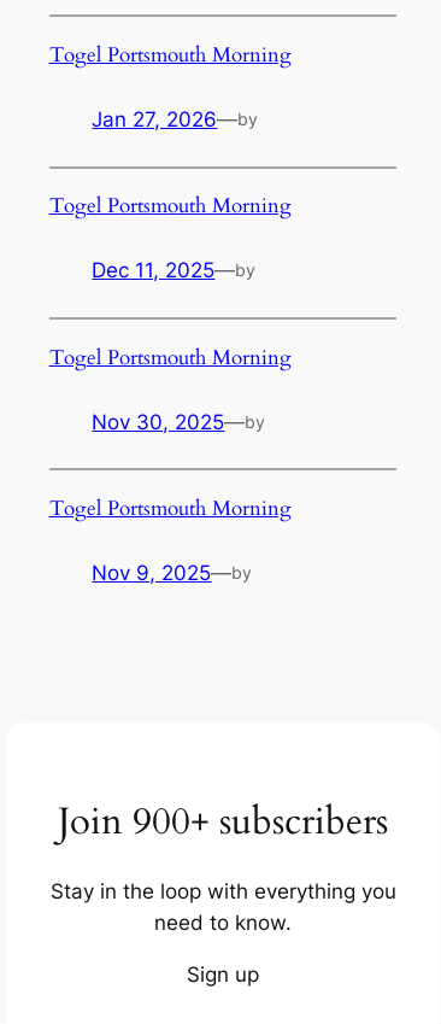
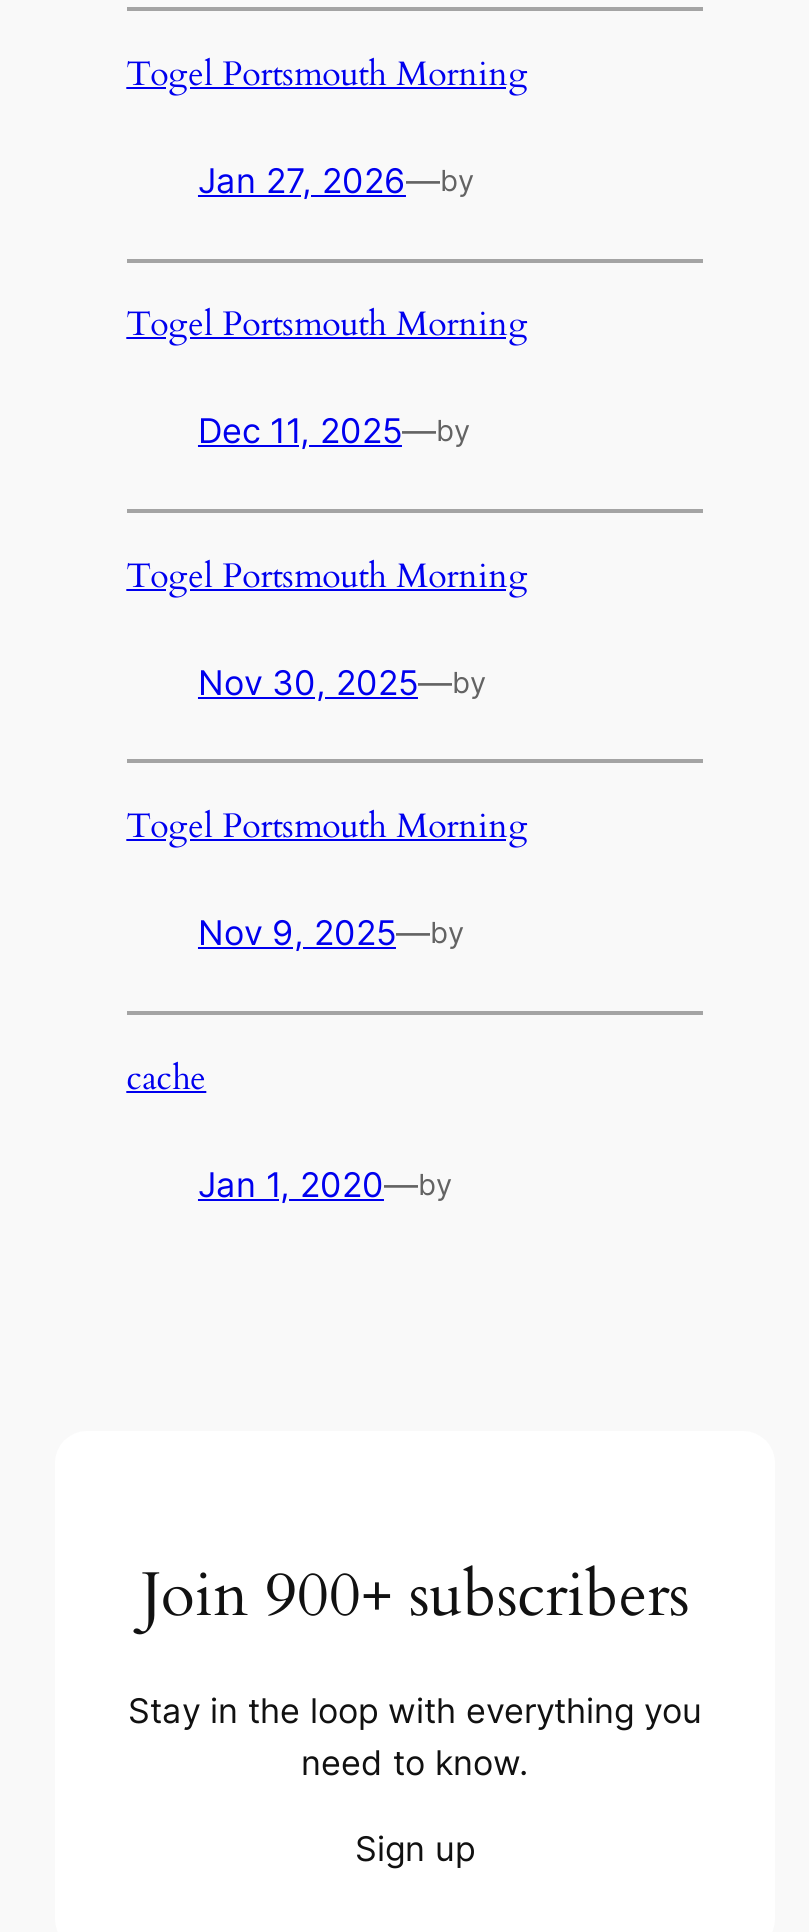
none -> [126,1055,452,1204] cache | Jan 1, 2020—by

